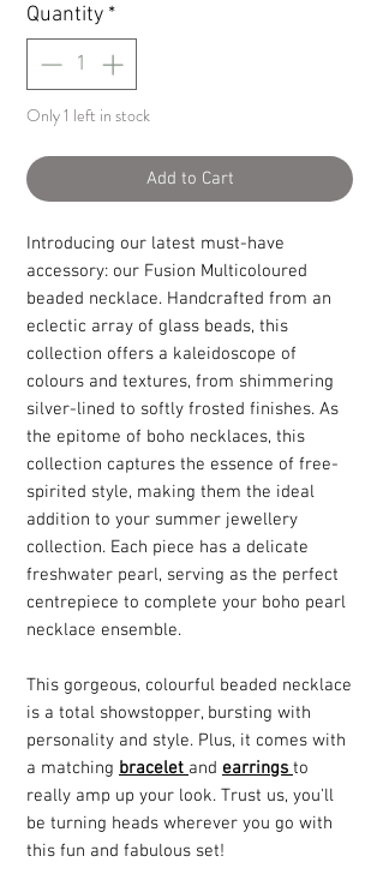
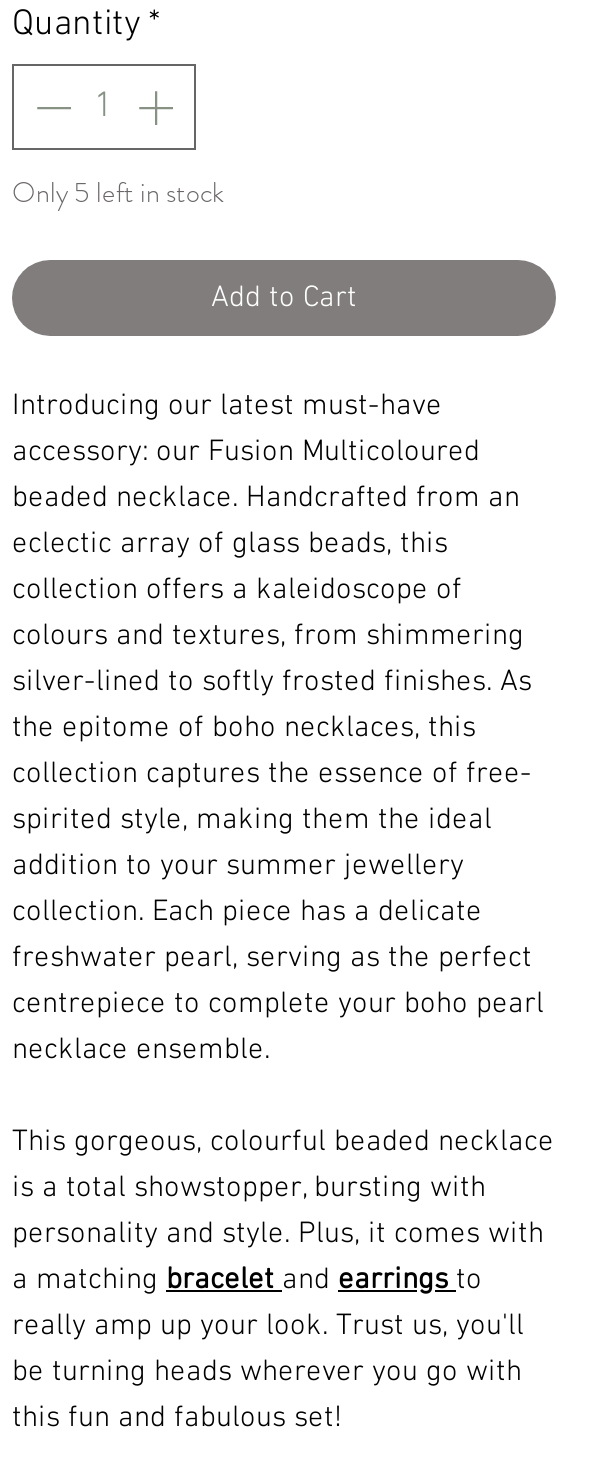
[26,103,150,127] Only 1 left in stock -> [12,172,224,212] Only 5 left in stock

